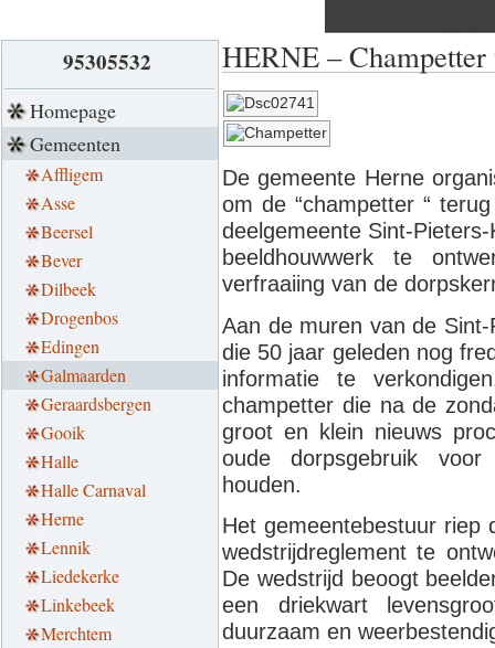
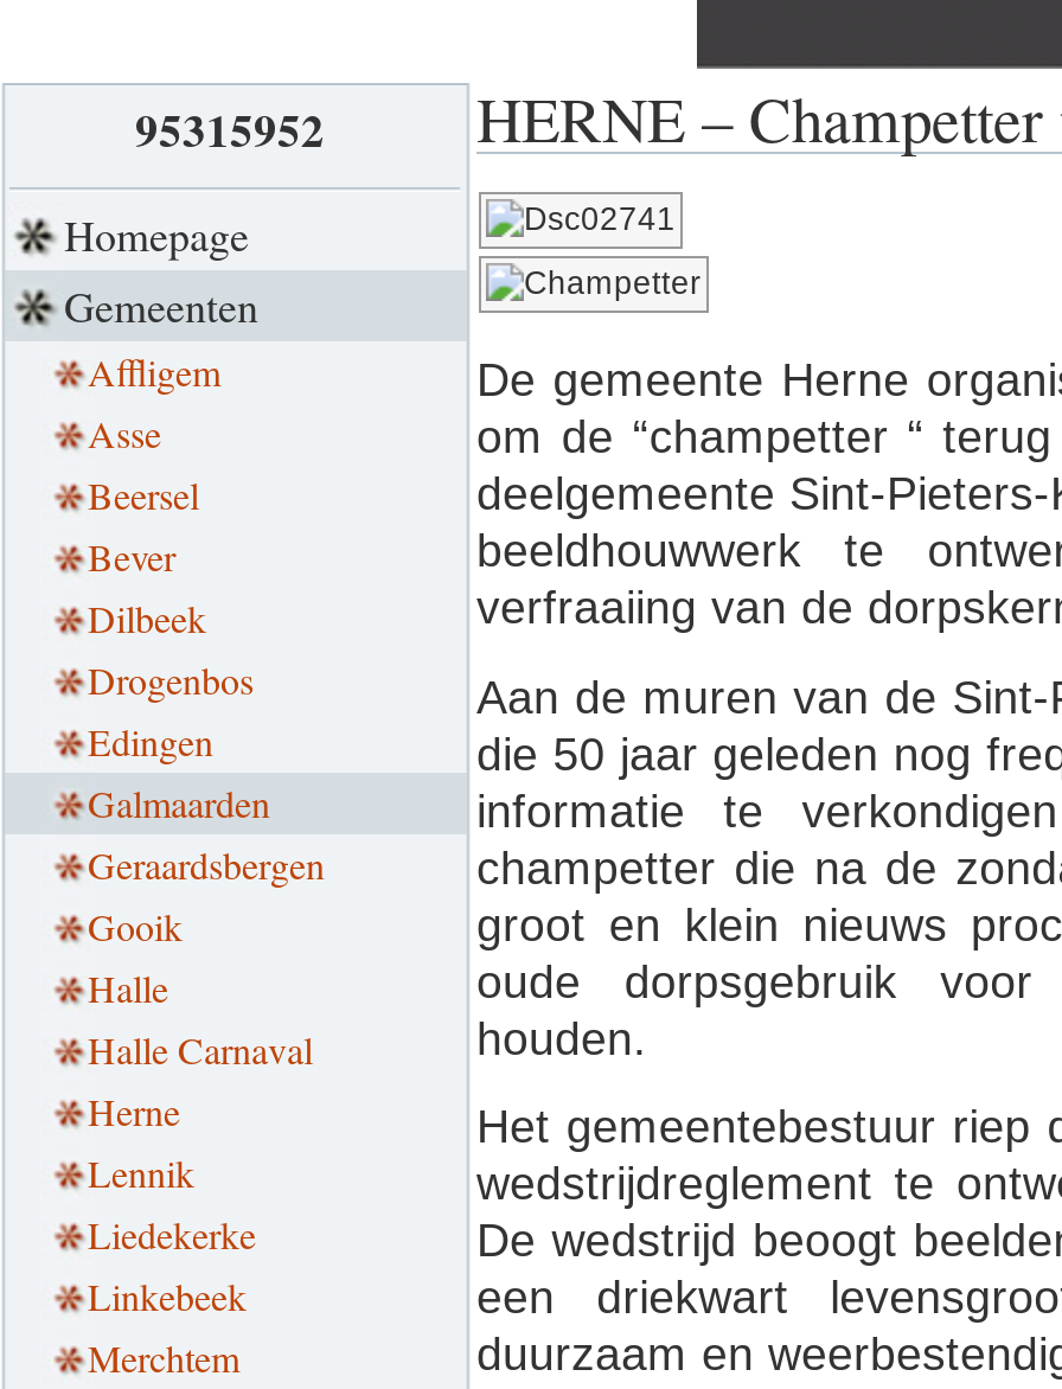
[63,46,151,76] 95305532 -> [135,97,325,161] 95315952

